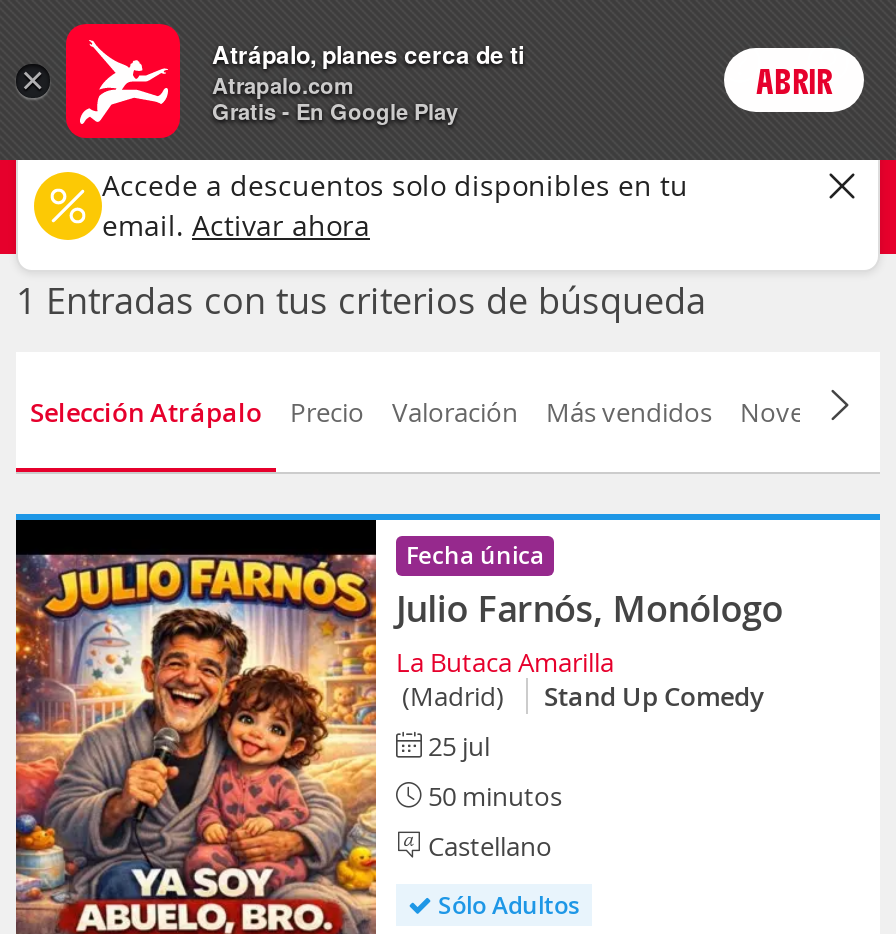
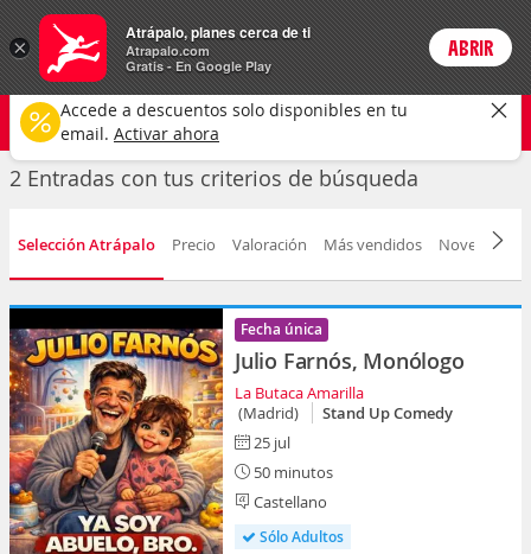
[16,276,706,324] 1 Entradas con tus criterios de búsqueda -> [9,164,418,192] 2 Entradas con tus criterios de búsqueda

